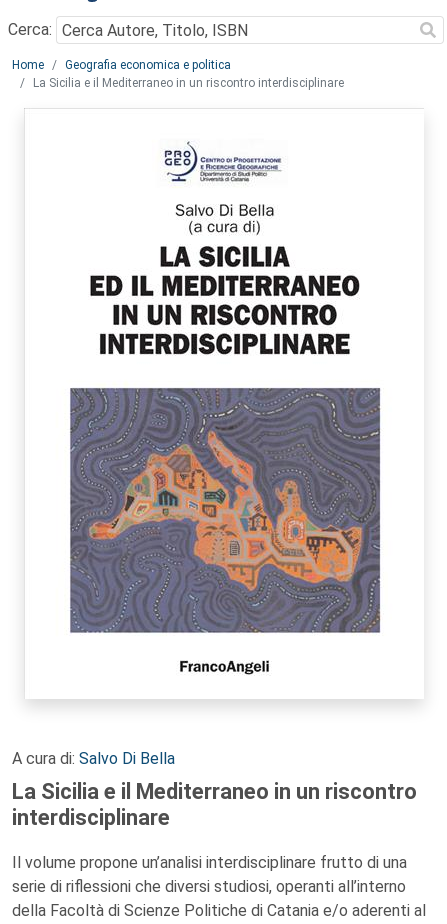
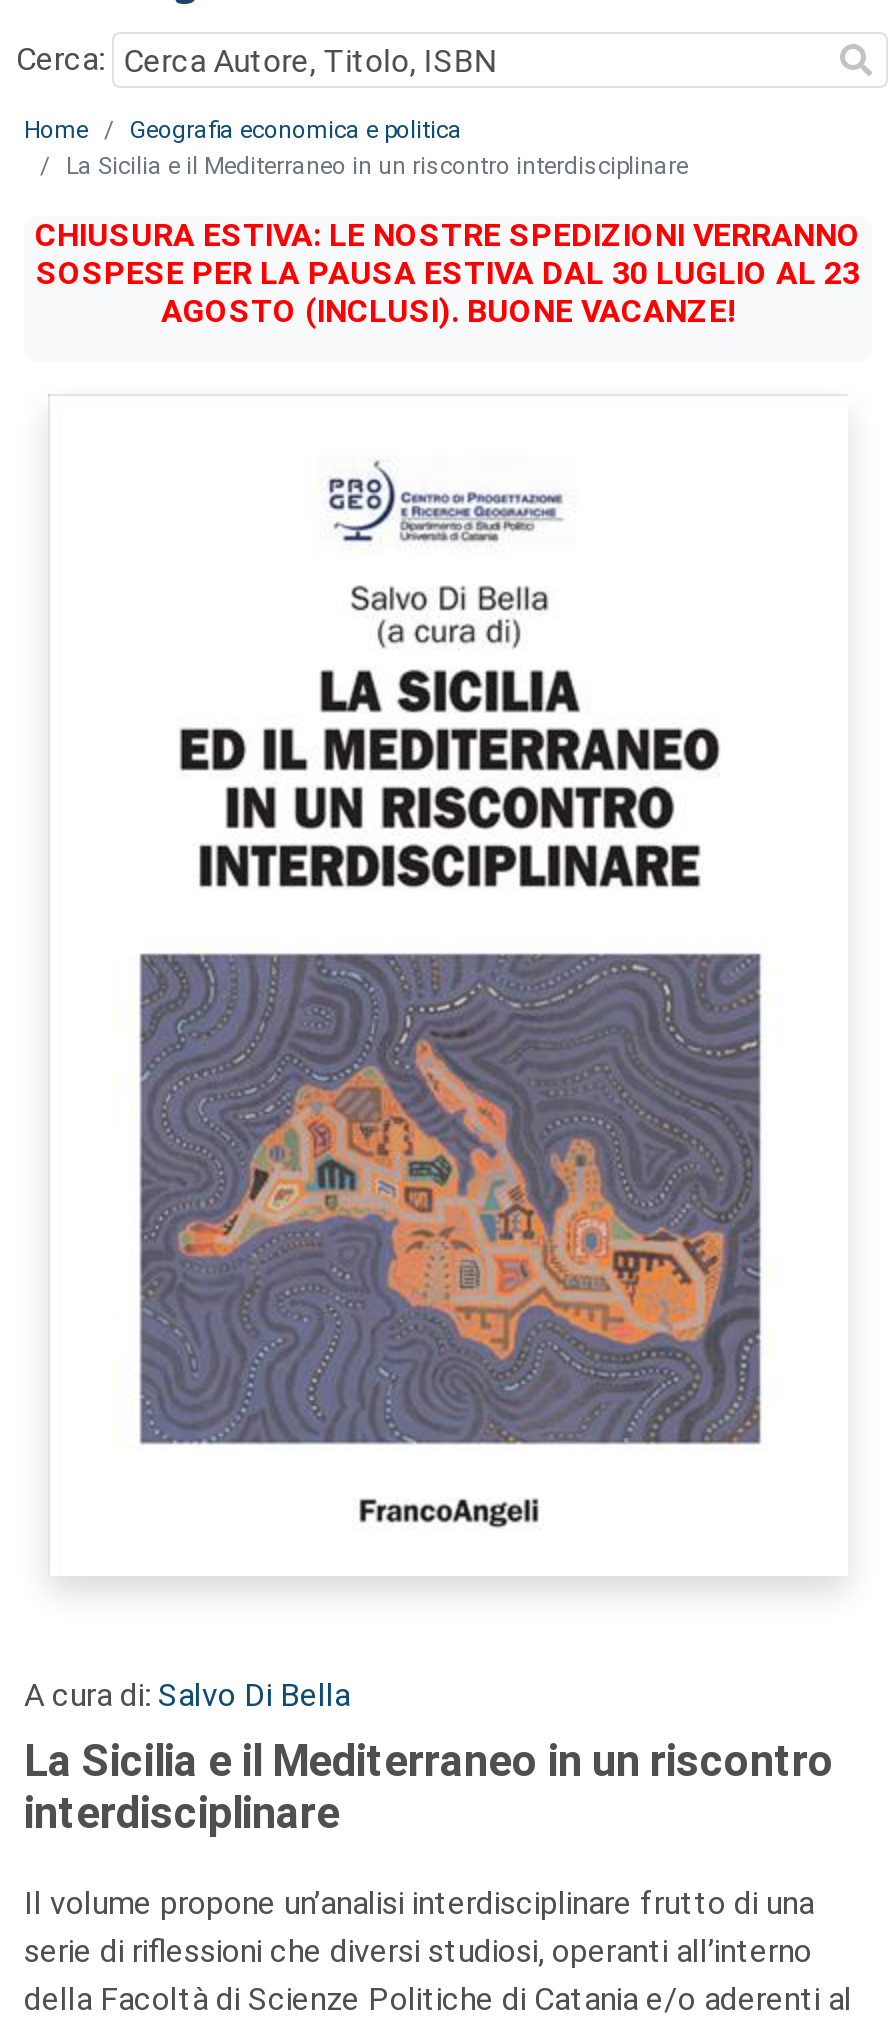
none -> [35,216,861,330] CHIUSURA ESTIVA: LE NOSTRE SPEDIZIONI VERRANNO | SOSPESE PER LA PAUSA ESTIVA DAL 30 LUGLIO AL 23 | AGOSTO (INCLUSI). BUONE VACANZE!

